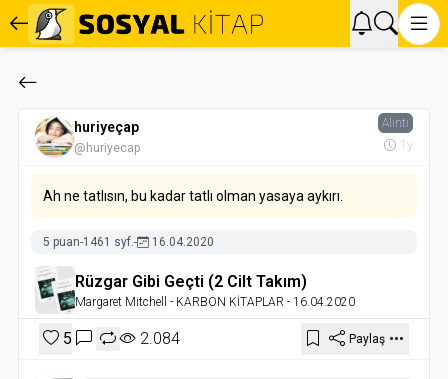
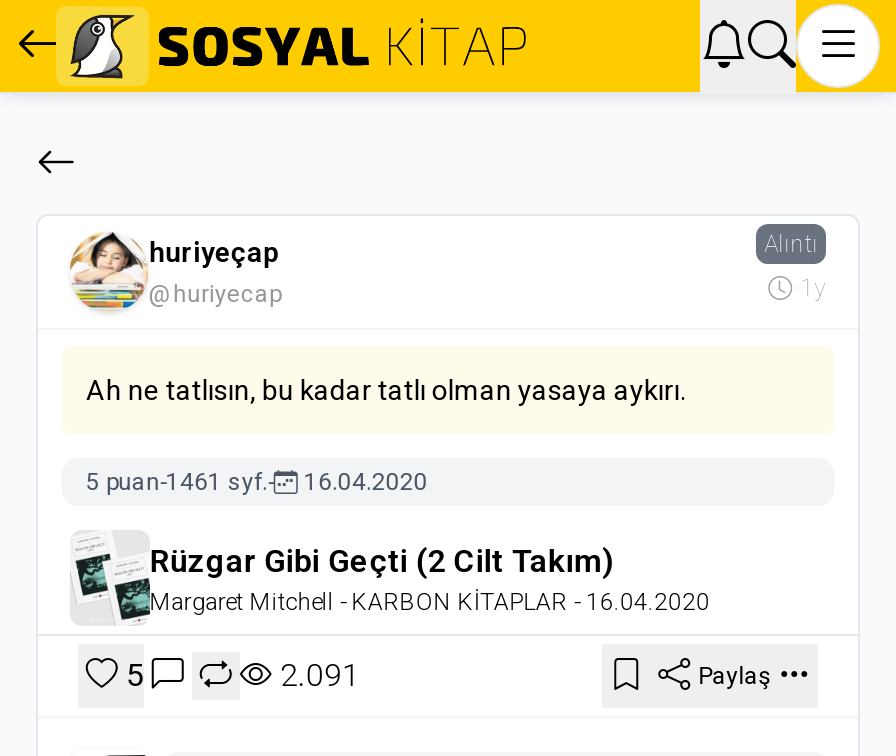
[136,329,180,348] 2.084 -> [272,656,360,694] 2.091

